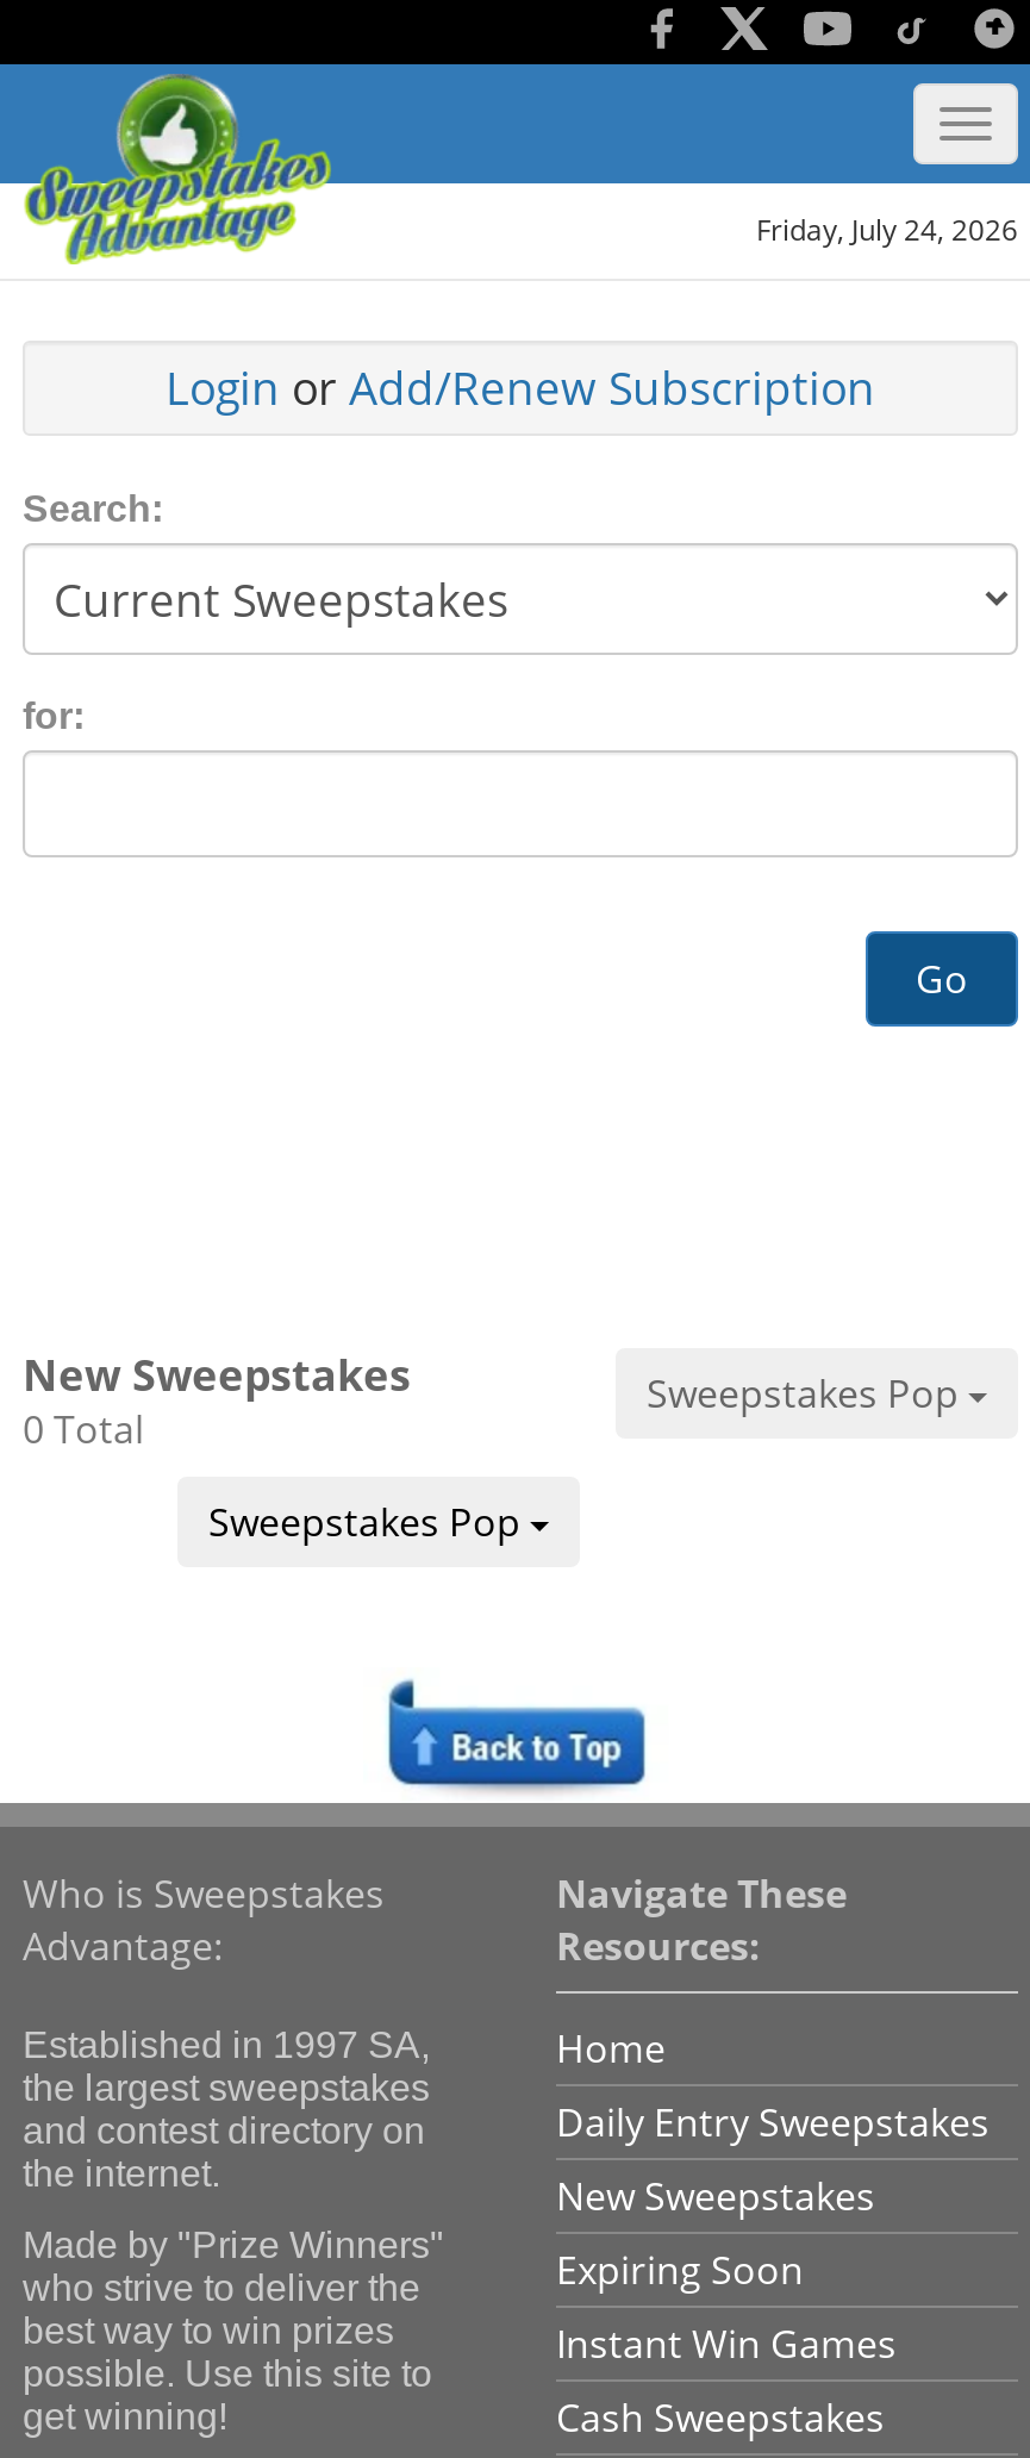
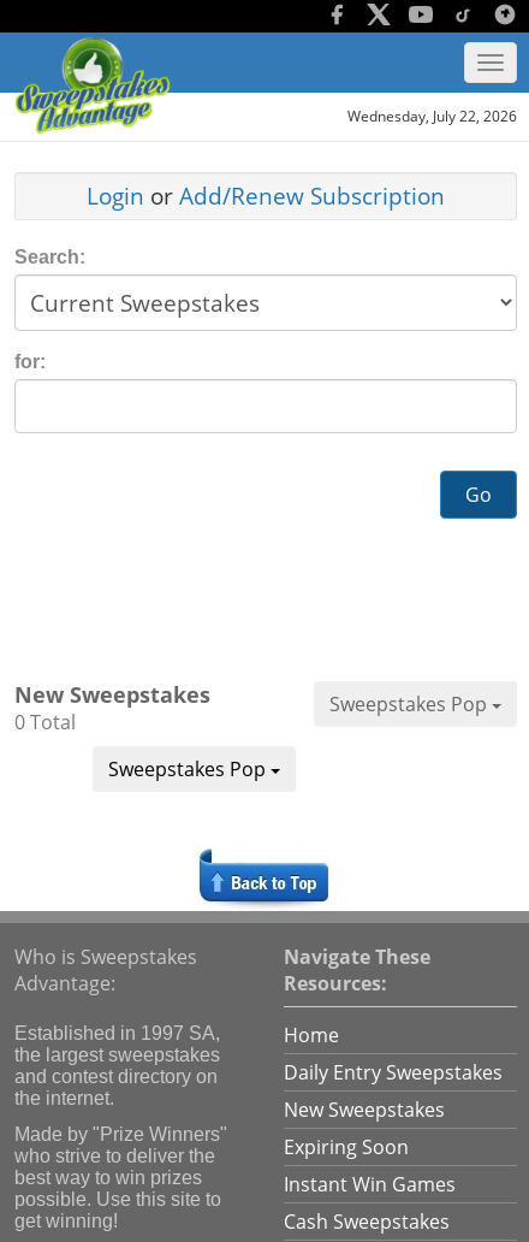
[756,210,1018,251] Friday, July 24, 2026 -> [347,106,517,127] Wednesday, July 22, 2026

